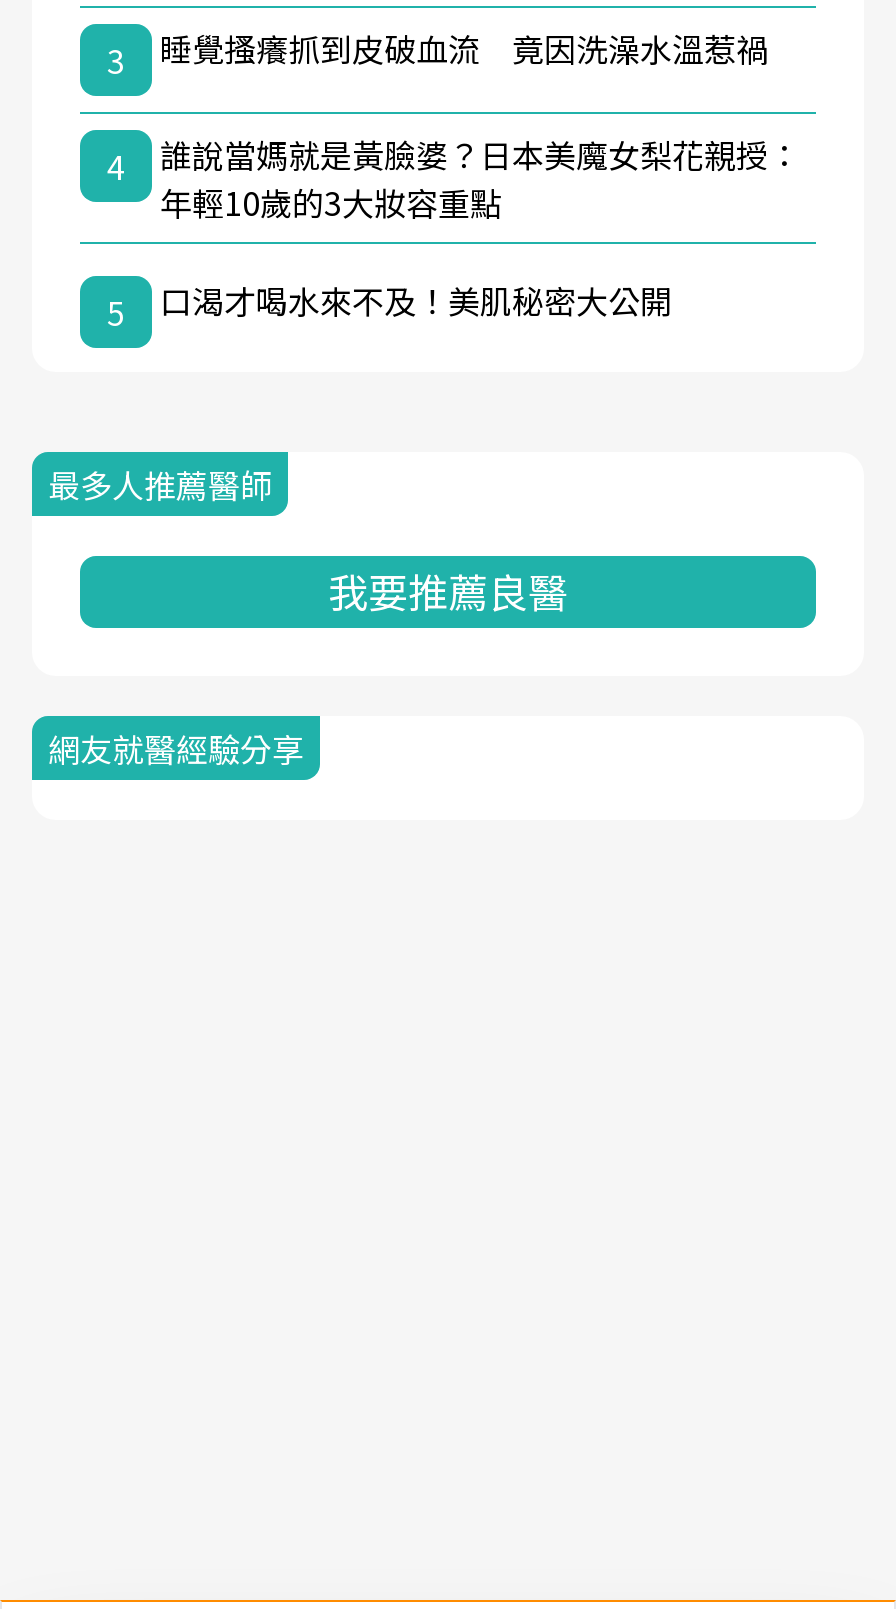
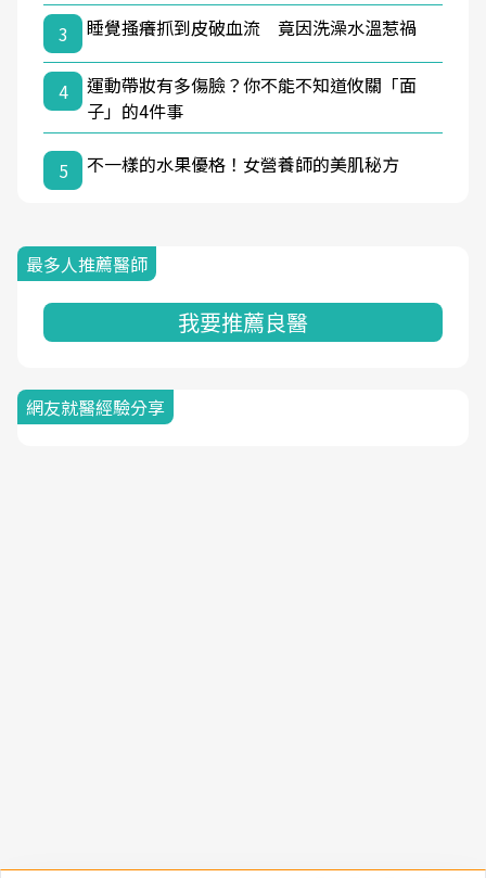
[160,129,800,225] 誰說當媽就是黃臉婆？日本美魔女梨花親授： | 年輕10歲的3大妝容重點 -> [87,71,417,123] 運動帶妝有多傷臉？你不能不知道攸關「面 | 子」的4件事
[160,275,672,323] 口渴才喝水來不及！美肌秘密大公開 -> [87,151,399,177] 不一樣的水果優格！女營養師的美肌秘方

